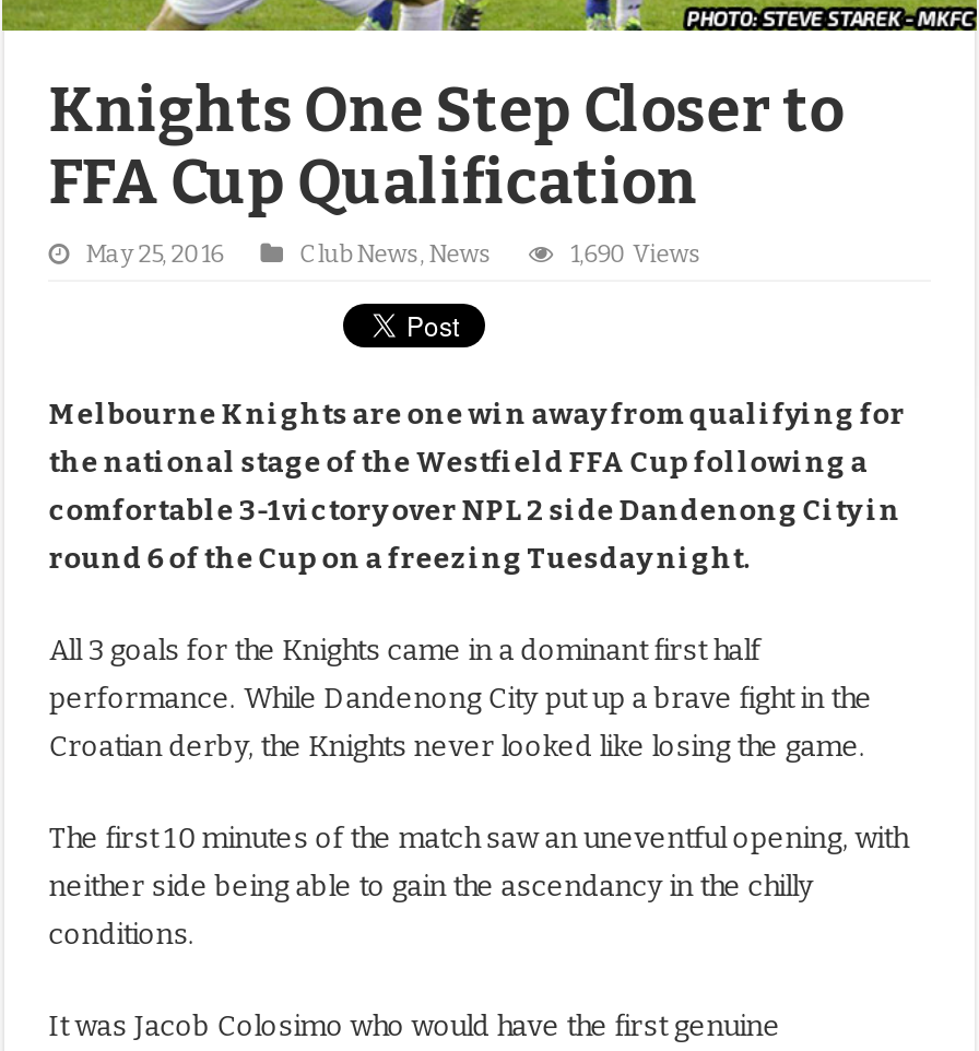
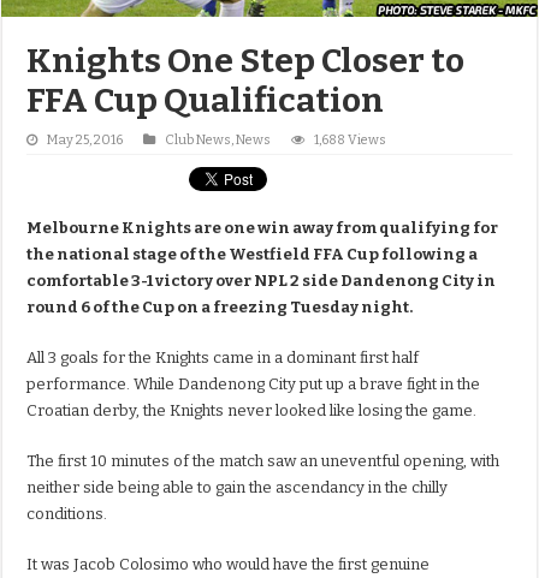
[571,241,702,269] 1,690 Views -> [314,132,386,148] 1,688 Views

